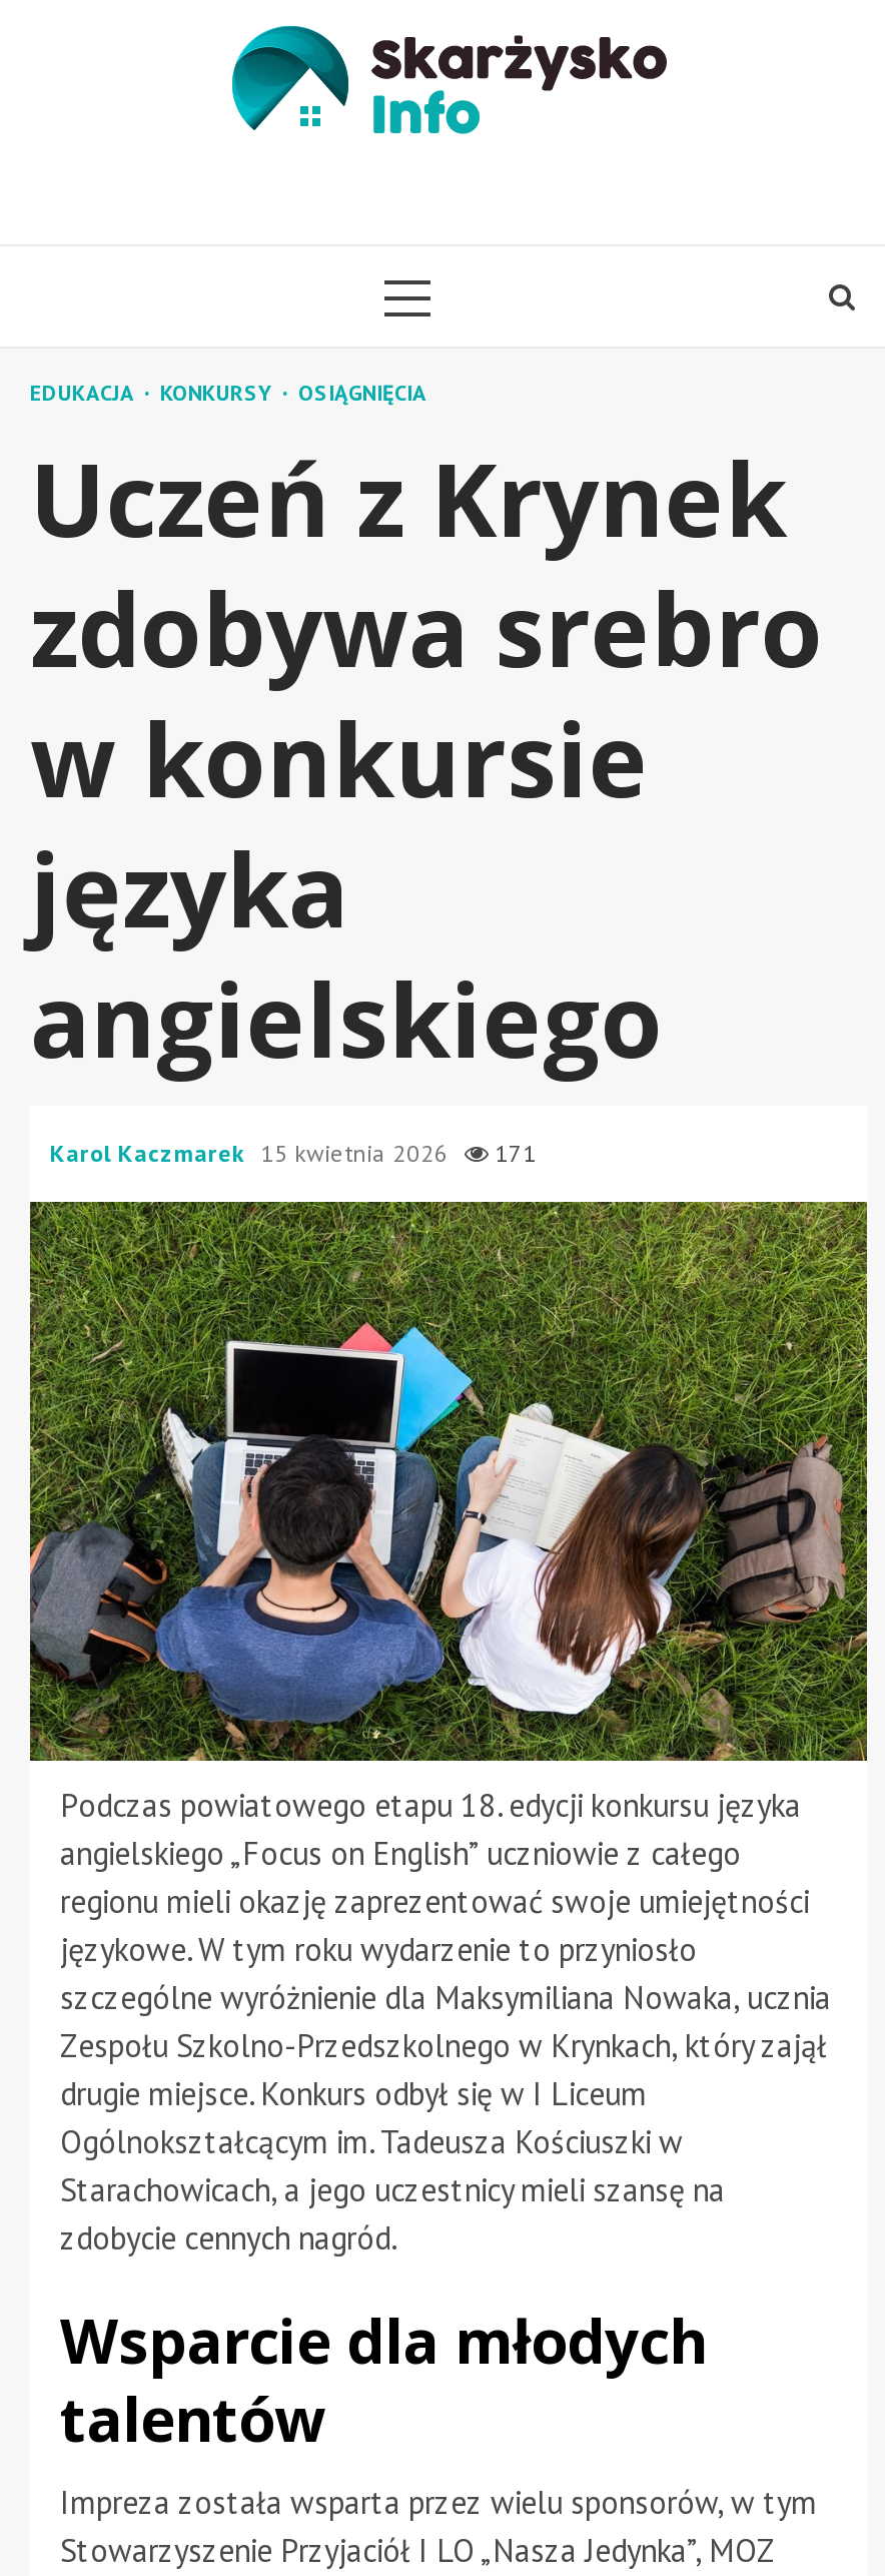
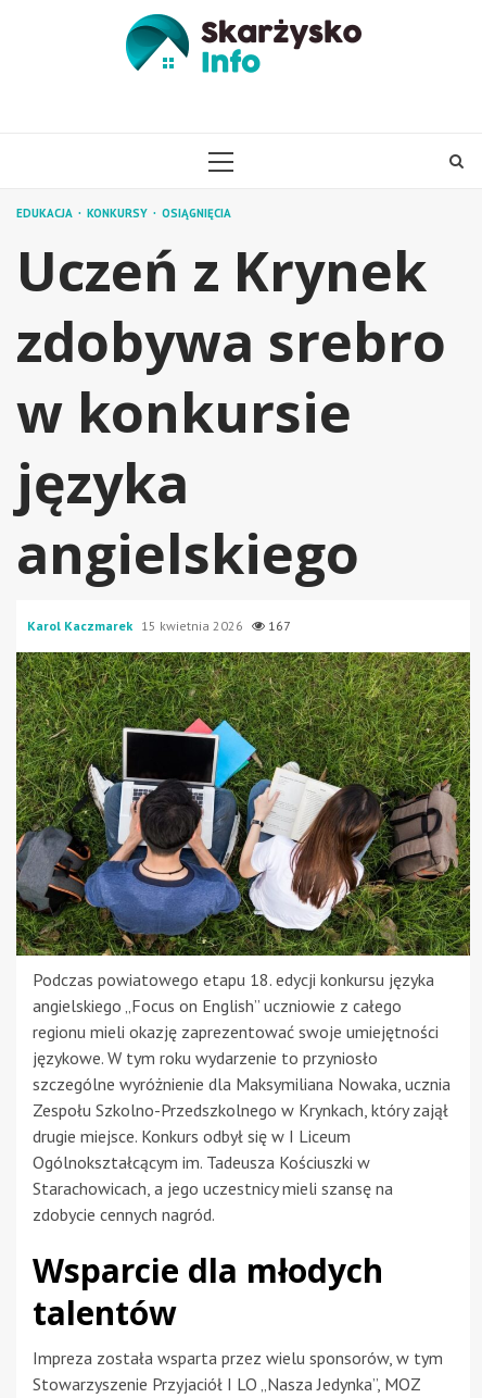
[50,1138,537,1168] Karol Kaczmarek 15 kwietnia 2026 171 -> [27,617,291,634] Karol Kaczmarek 15 kwietnia 2026 167

